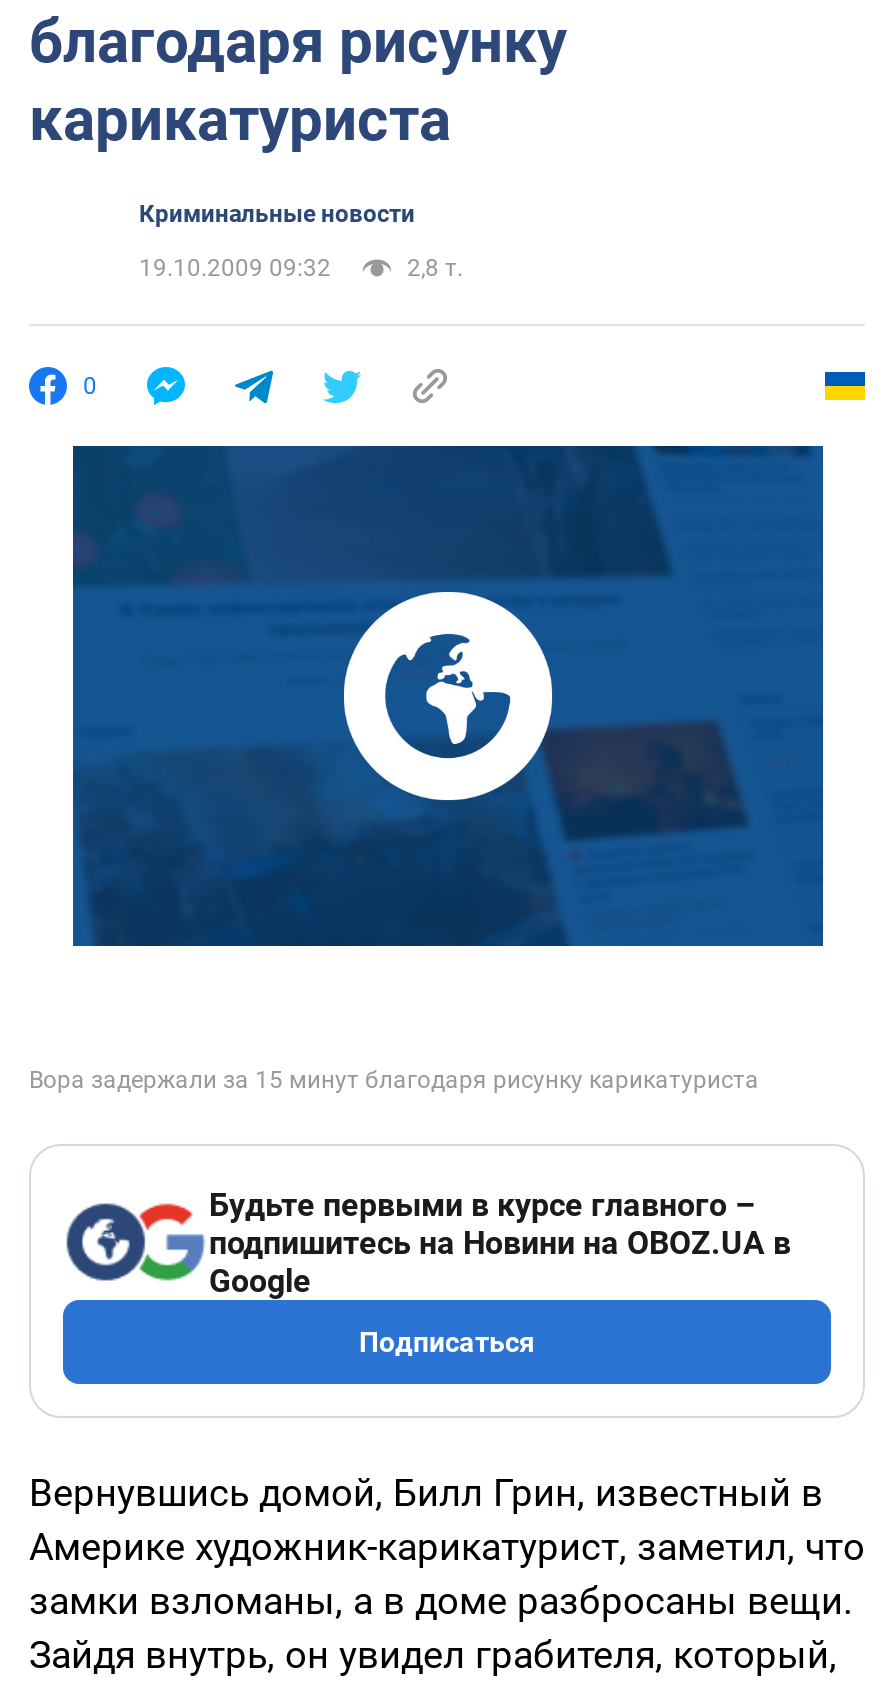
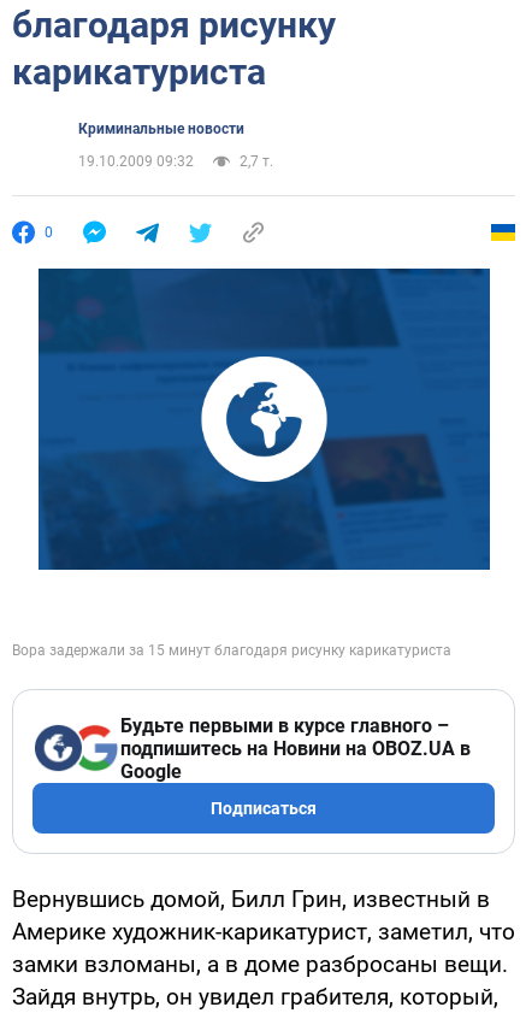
[407,254,463,282] 2,8 т. -> [240,153,273,170] 2,7 т.

